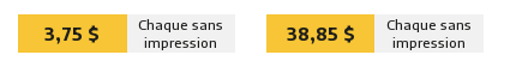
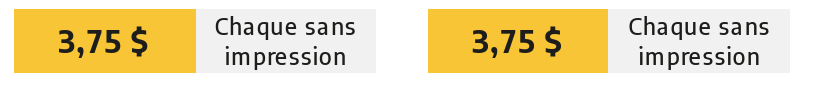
[286,23,355,44] 38,85 $ -> [472,23,564,59] 3,75 $

